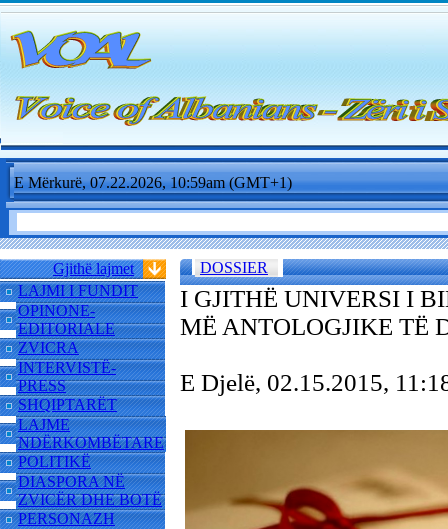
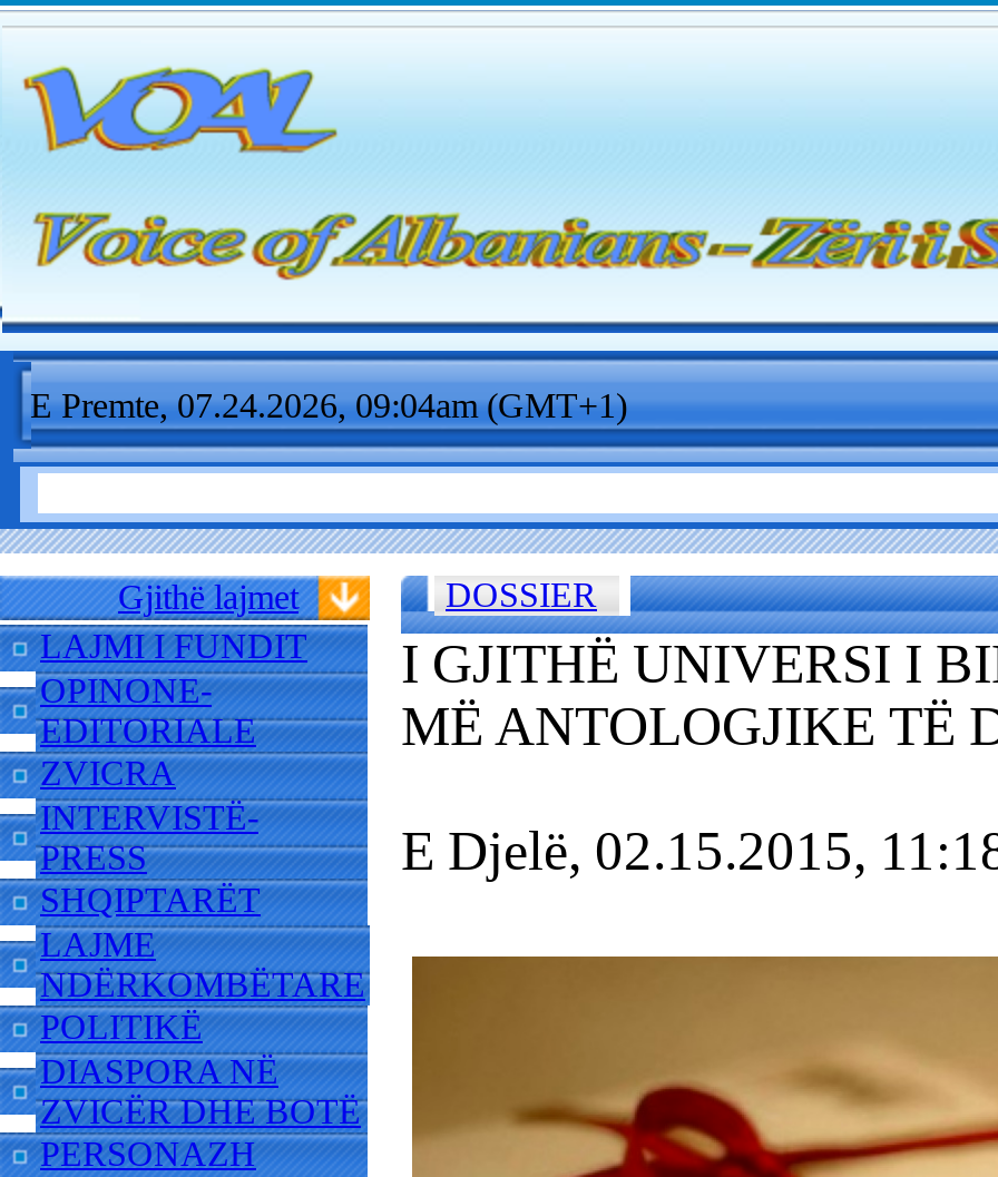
[13,174,291,191] E Mërkurë, 07.22.2026, 10:59am (GMT+1) -> [30,386,627,424] E Premte, 07.24.2026, 09:04am (GMT+1)

